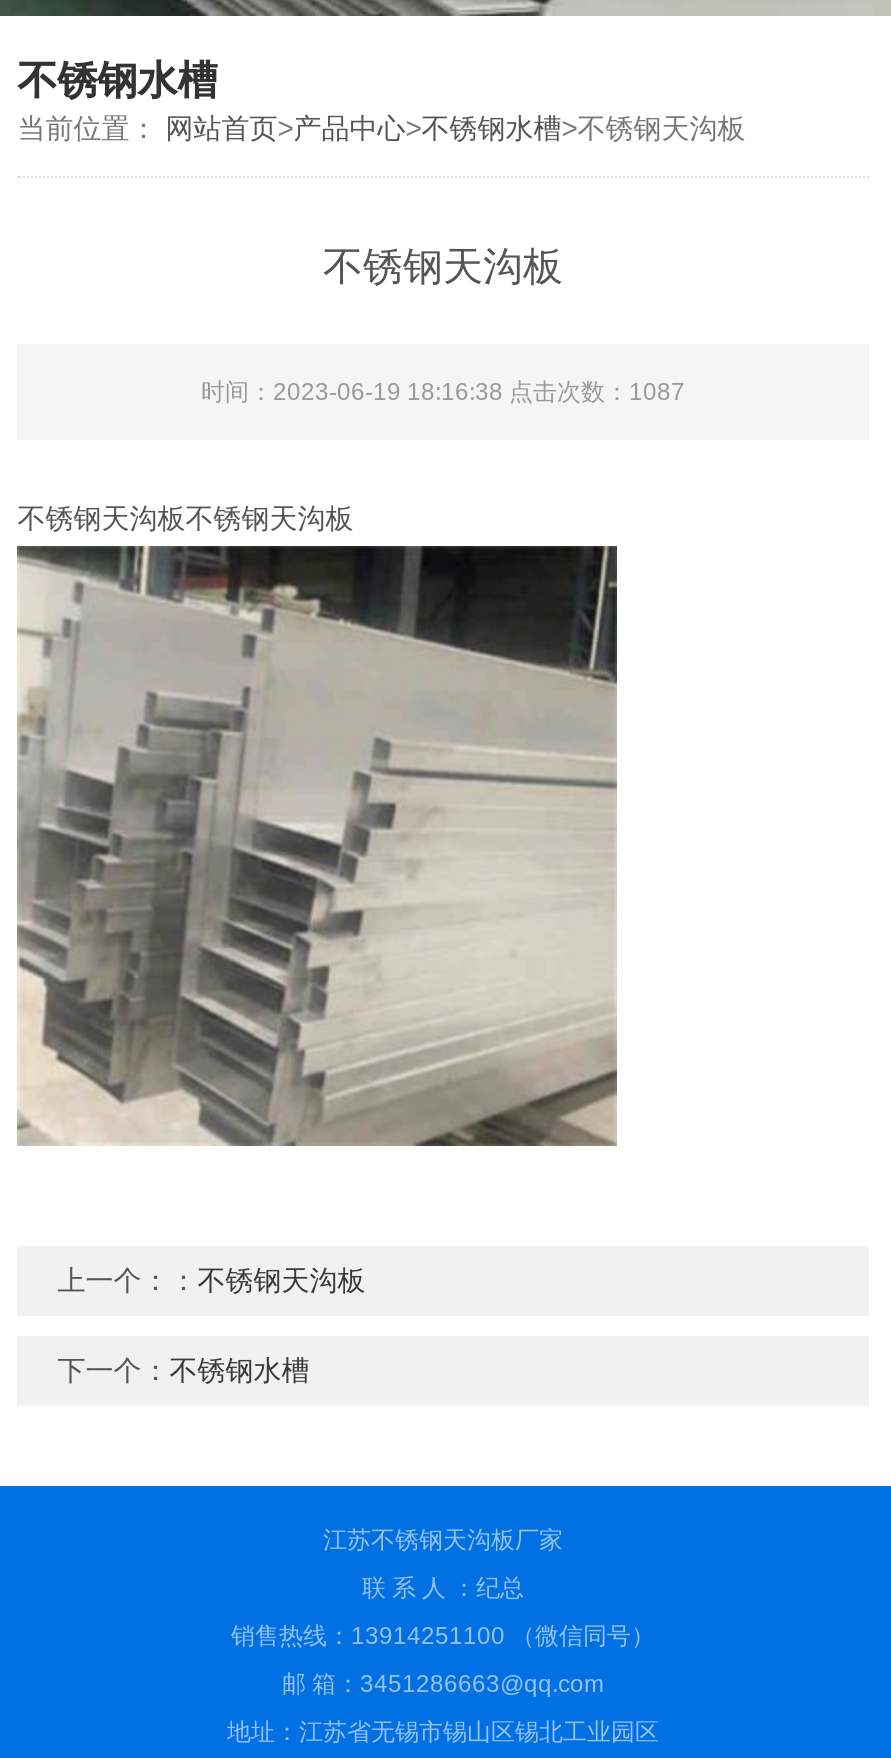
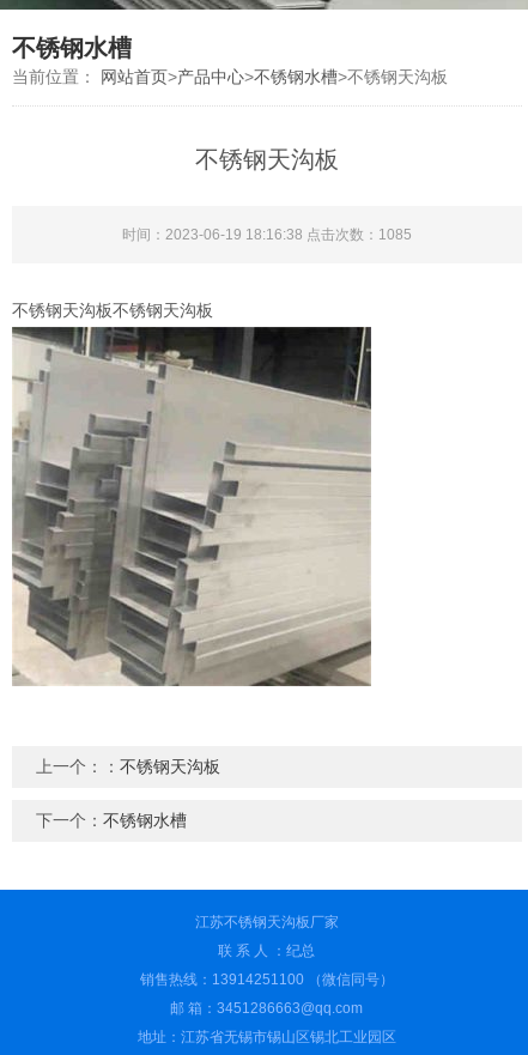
[201,378,685,406] 时间：2023-06-19 18:16:38 点击次数：1087 -> [122,226,412,243] 时间：2023-06-19 18:16:38 点击次数：1085

